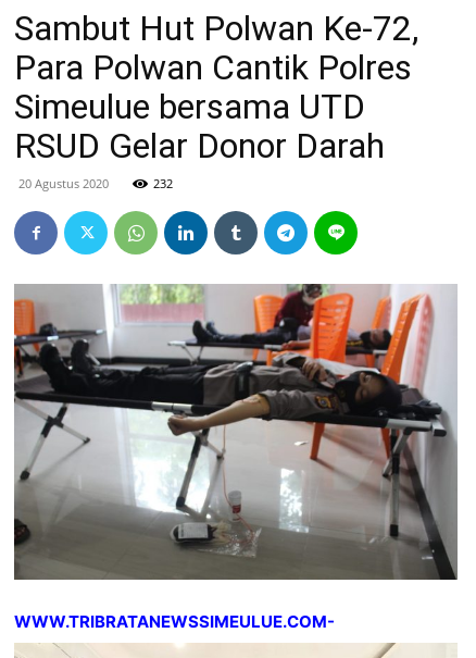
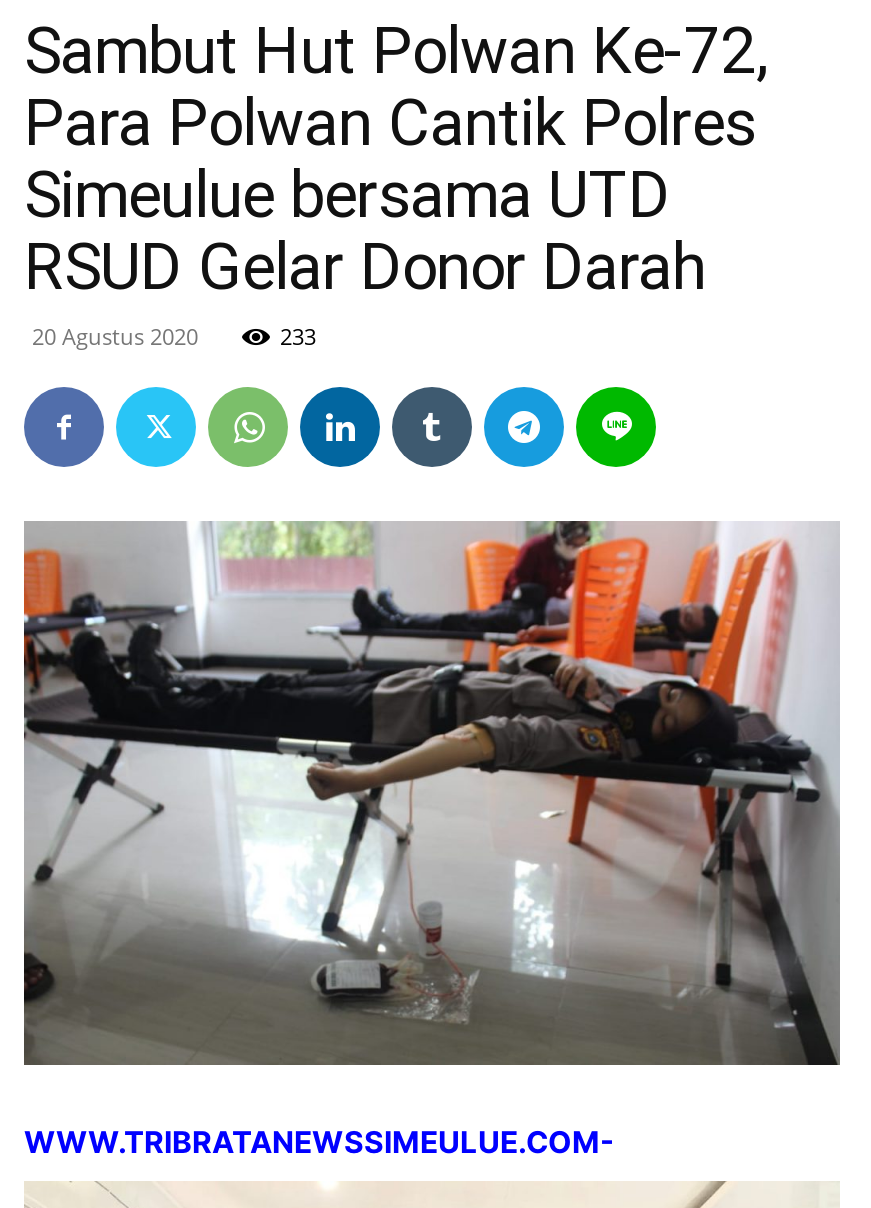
[153,175,173,191] 232 -> [280,321,316,351] 233

